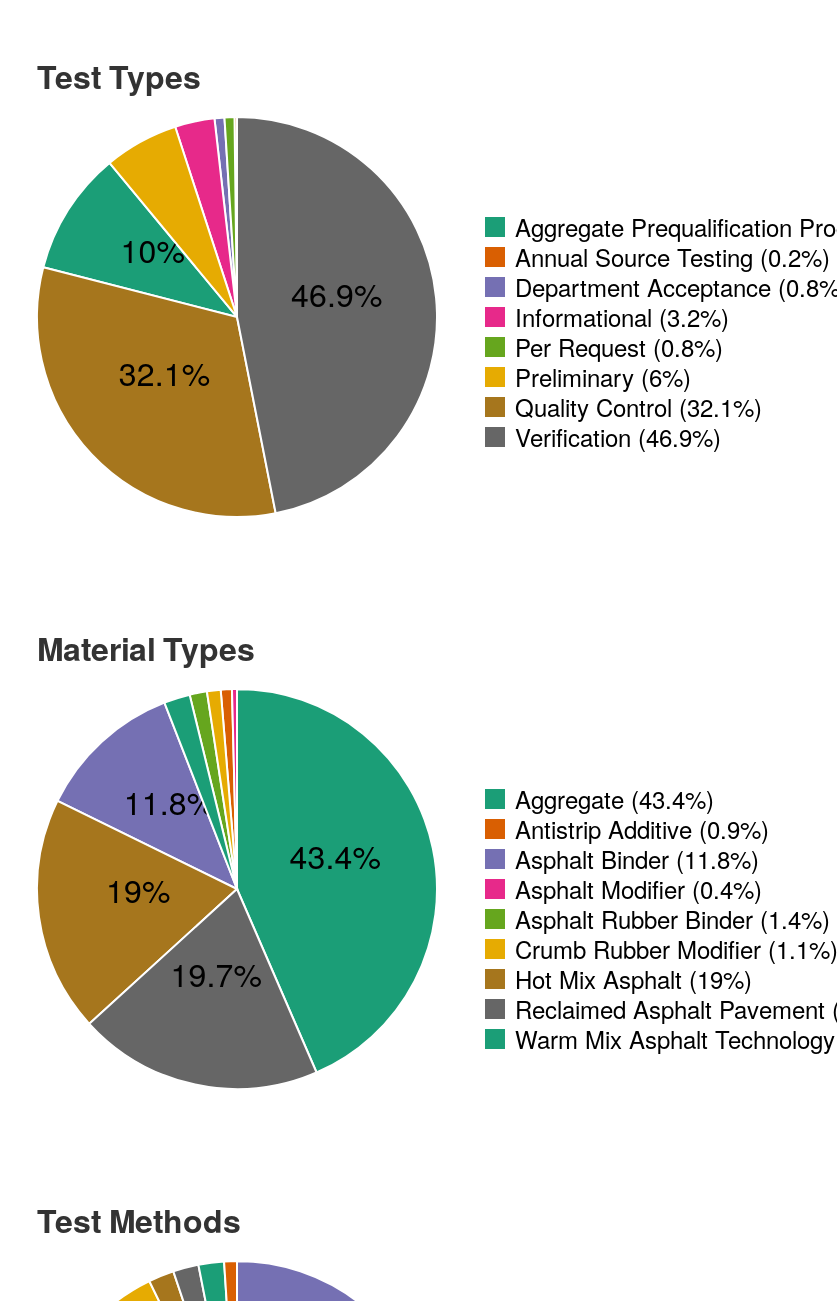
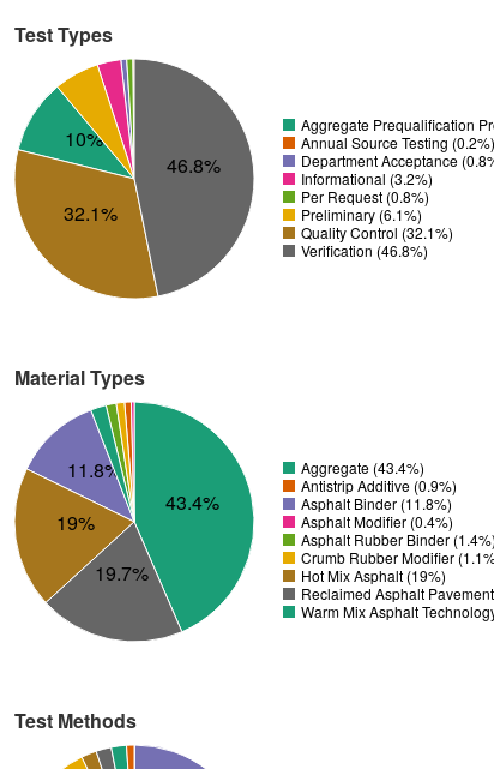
[291,270,382,316] 46.9% -> [167,151,221,179] 46.8%
[515,359,691,394] Preliminary (6%) -> [301,204,422,224] Preliminary (6.1%)
[515,419,721,454] Verification (46.9%) -> [301,240,428,260] Verification (46.8%)

